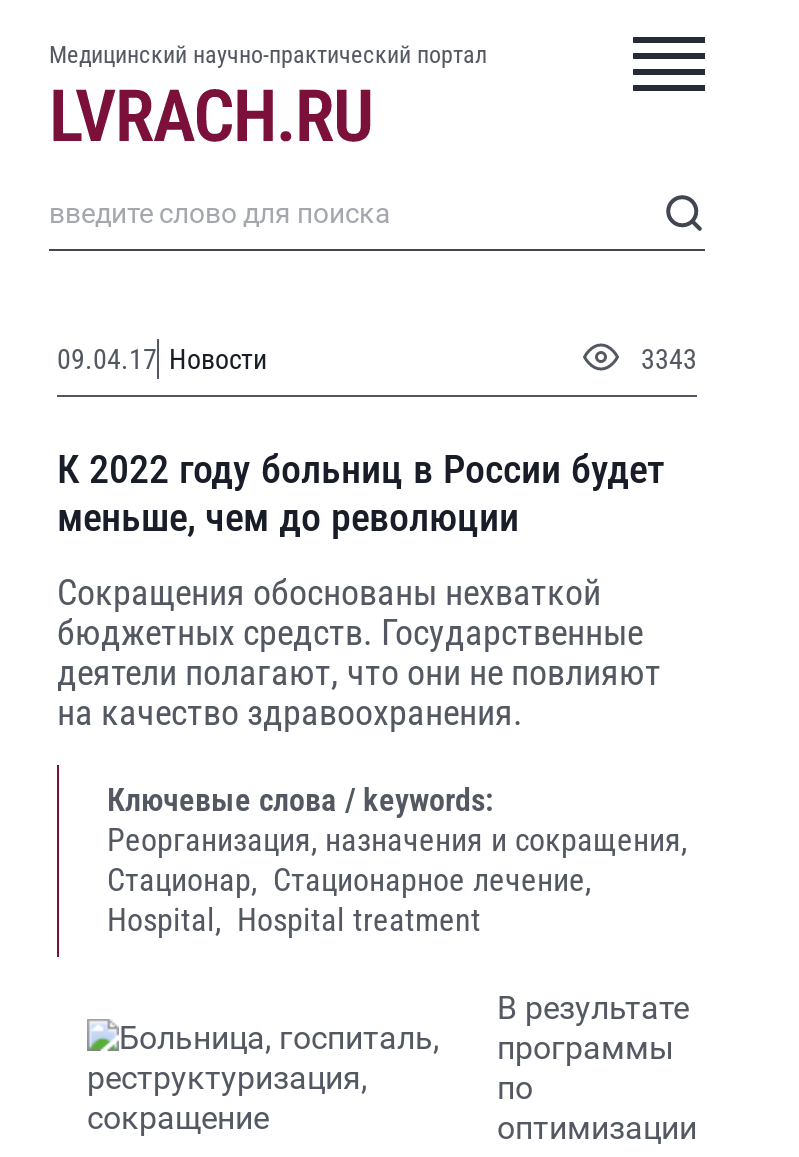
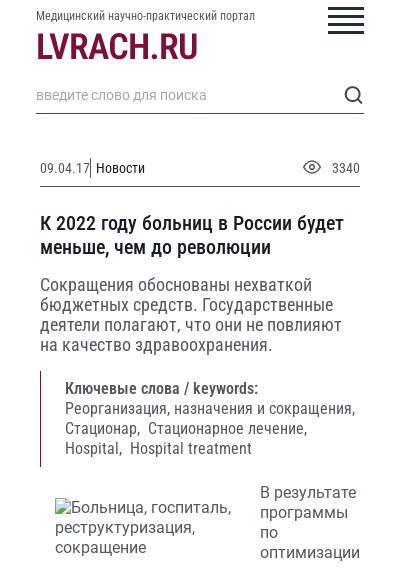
[635,343,697,375] 3343 -> [329,160,360,176] 3340

